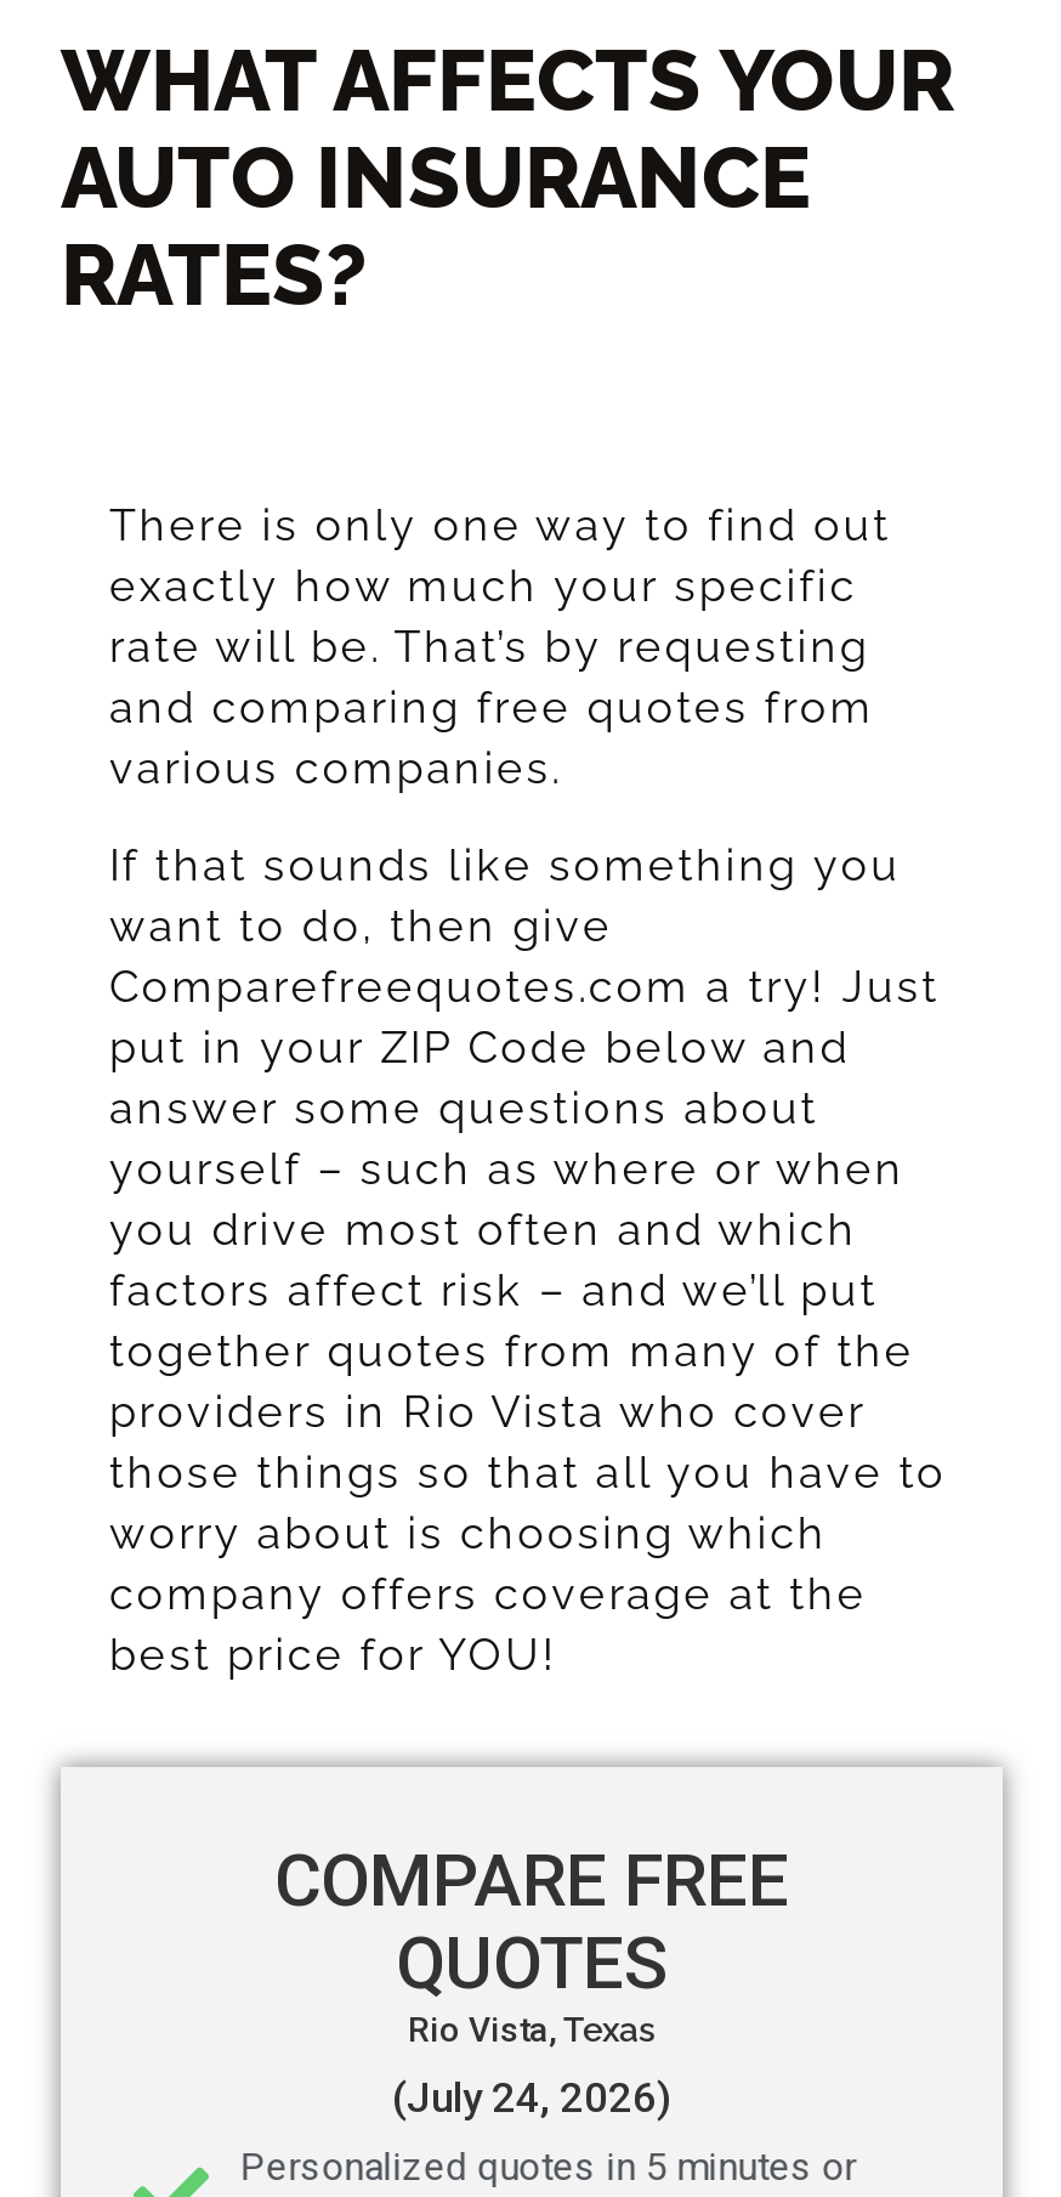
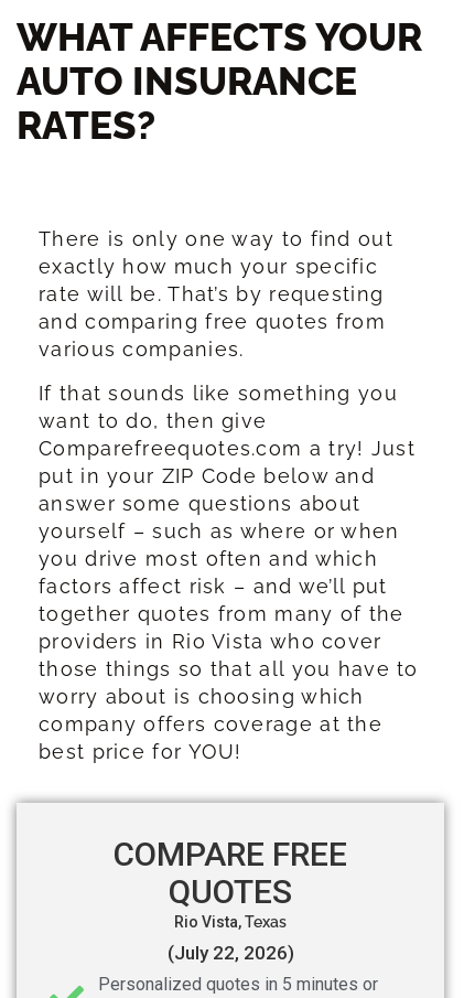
[392,2073,671,2122] (July 24, 2026) -> [167,942,294,964] (July 22, 2026)

